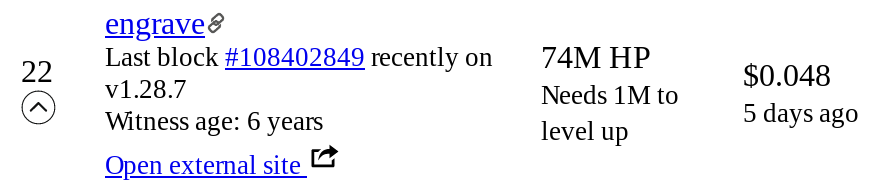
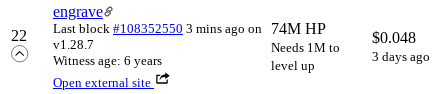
[105,43,493,73] Last block #108402849 recently on -> [53,21,262,36] Last block #108352550 3 mins ago on
[743,99,859,129] 5 days ago -> [372,49,430,64] 3 days ago

